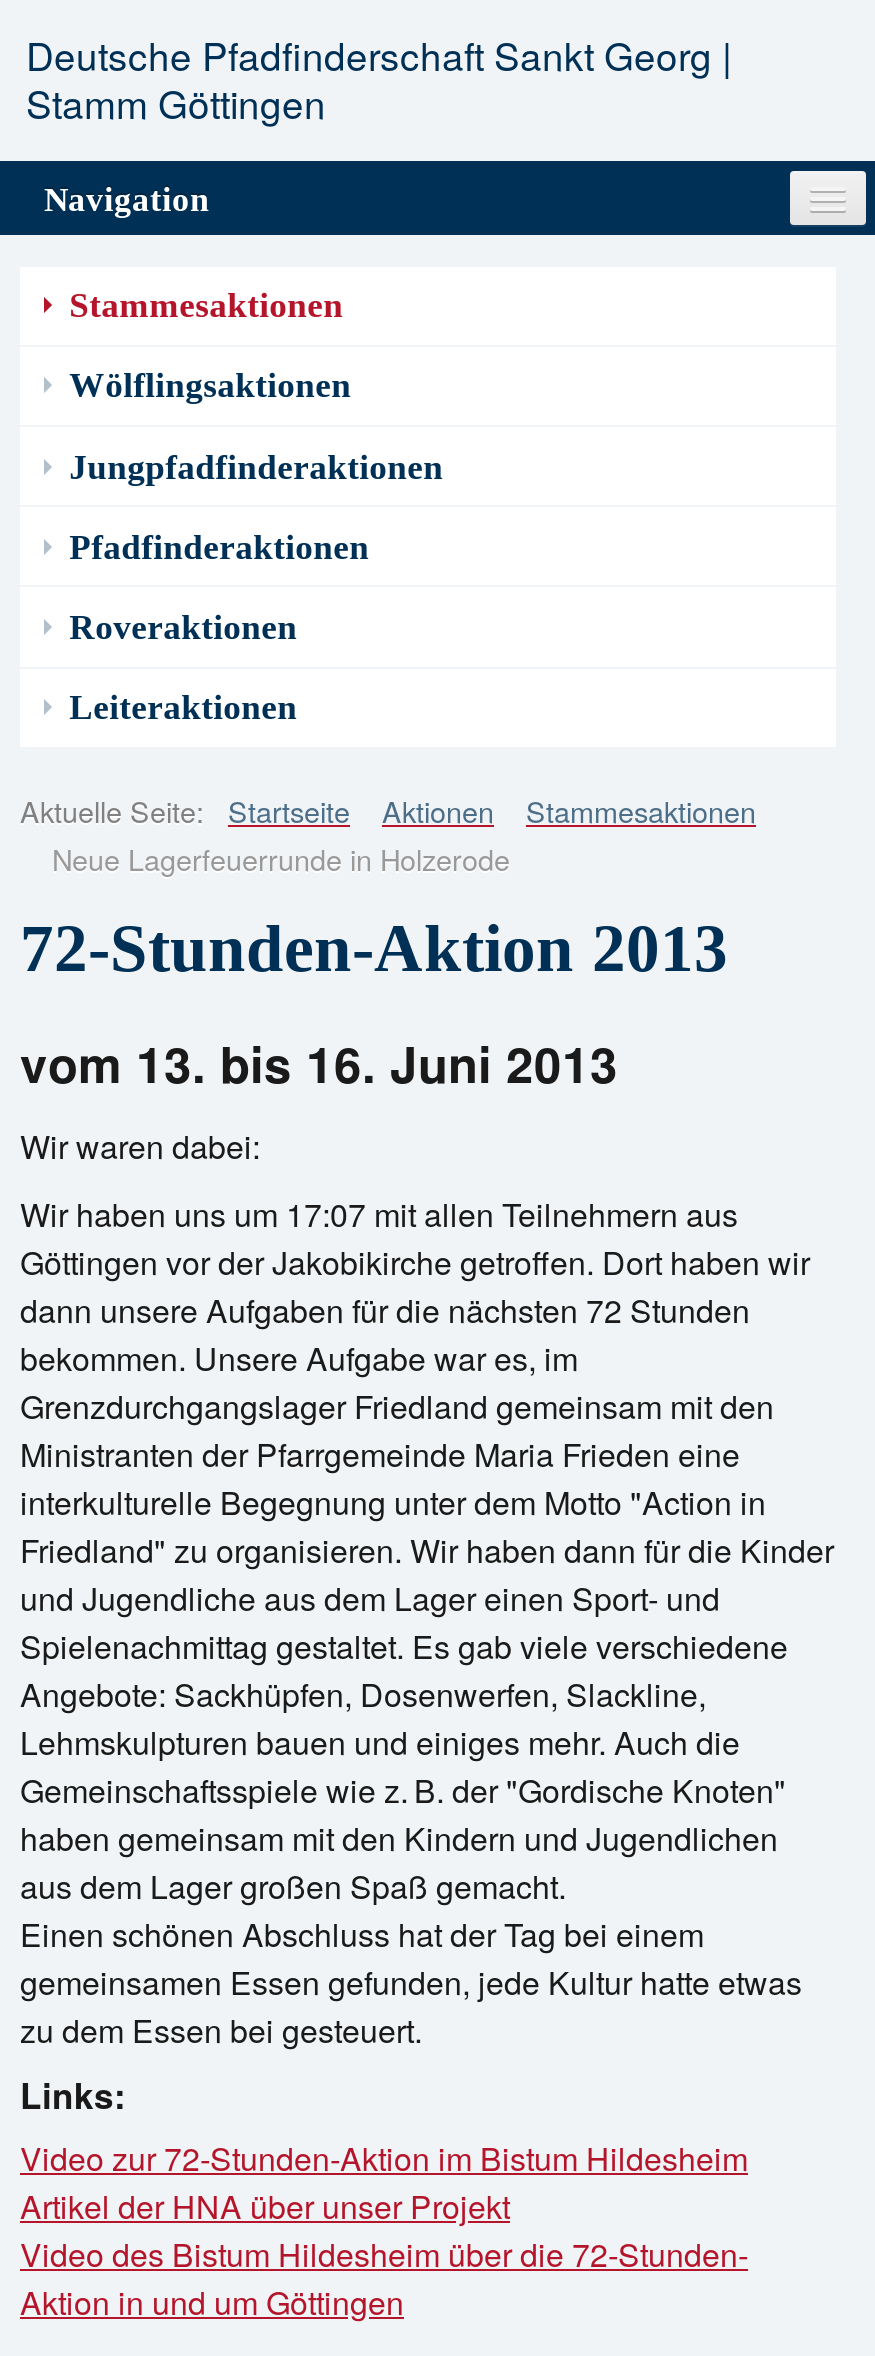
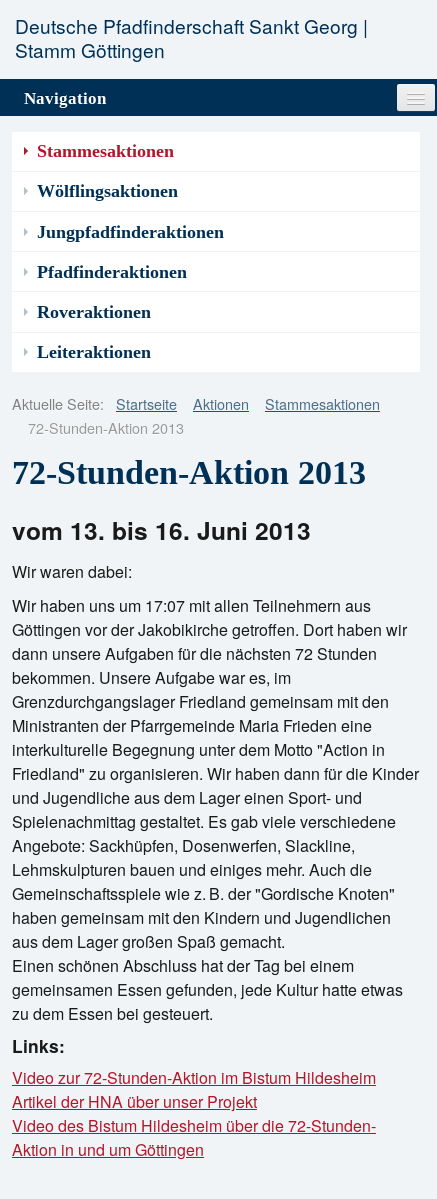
[52,837,510,879] Neue Lagerfeuerrunde in Holzerode -> [28,417,184,438] 72-Stunden-Aktion 2013

